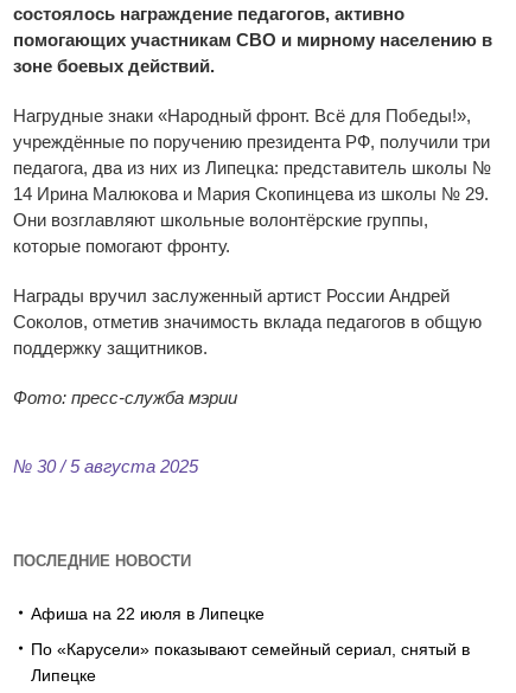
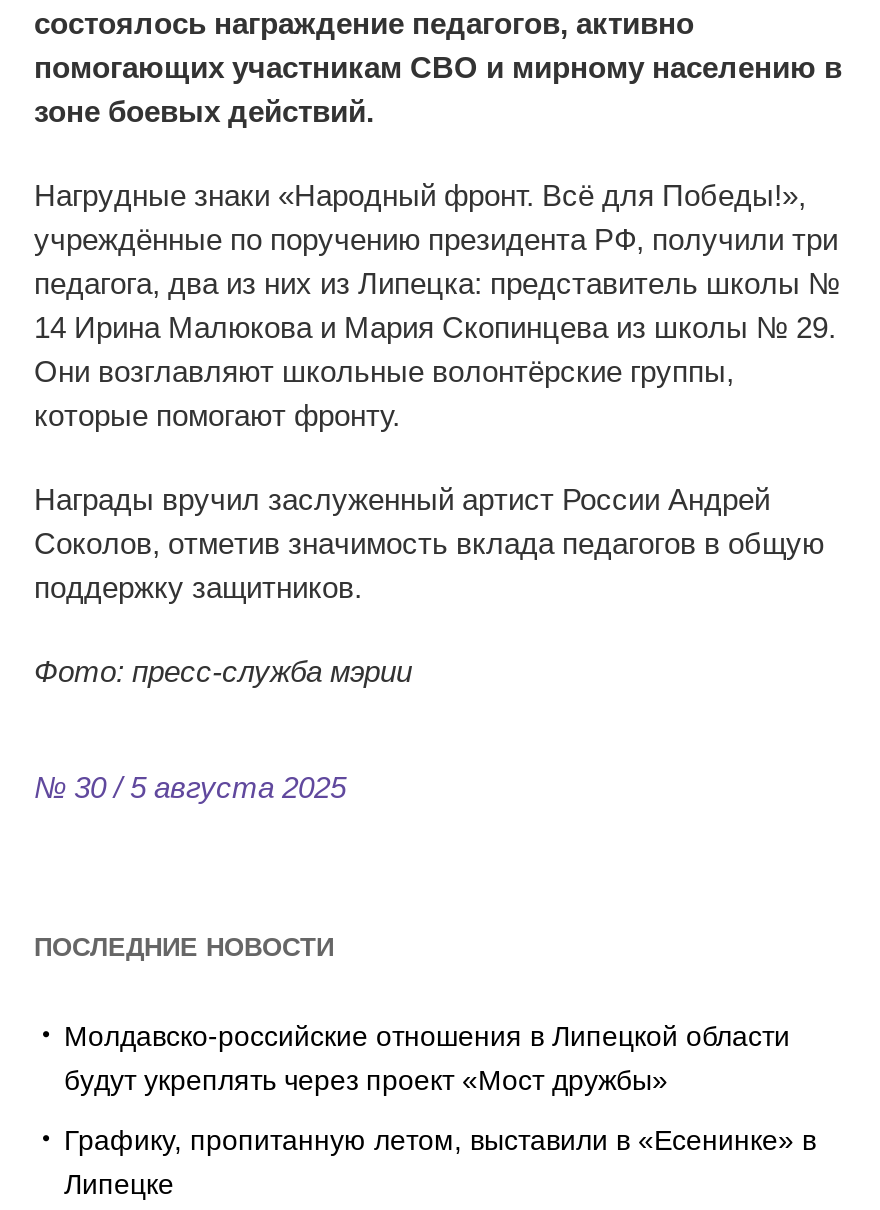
[31,604,265,623] Афиша на 22 июля в Липецке -> [64,1019,790,1095] Молдавско-российские отношения в Липецкой области | будут укреплять через проект «Мост дружбы»
[31,639,470,658] По «Карусели» показывают семейный сериал, снятый в -> [64,1123,816,1155] Графику, пропитанную летом, выставили в «Есенинке» в

